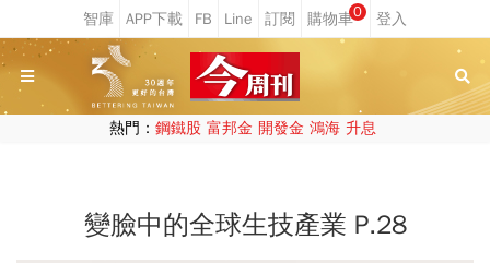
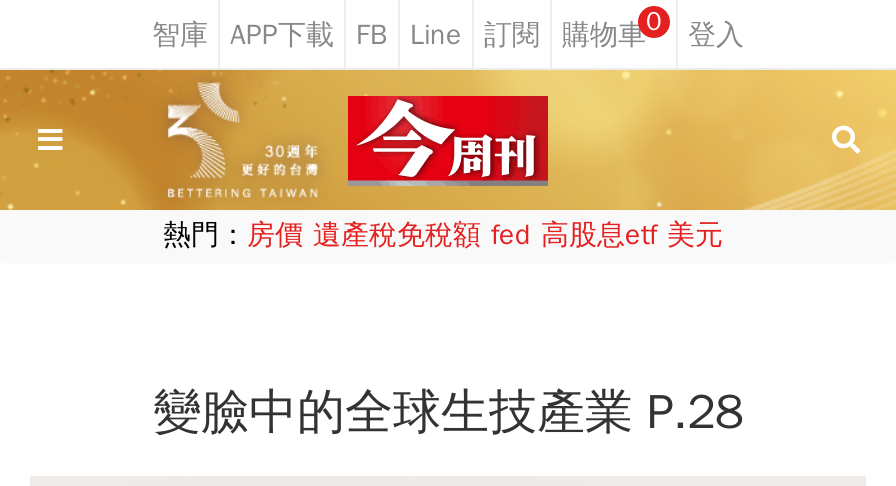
[109,119,376,138] 熱門：鋼鐵股 富邦金 開發金 鴻海 升息 -> [163,218,723,252] 熱門：房價 遺產稅免稅額 fed 高股息etf 美元

